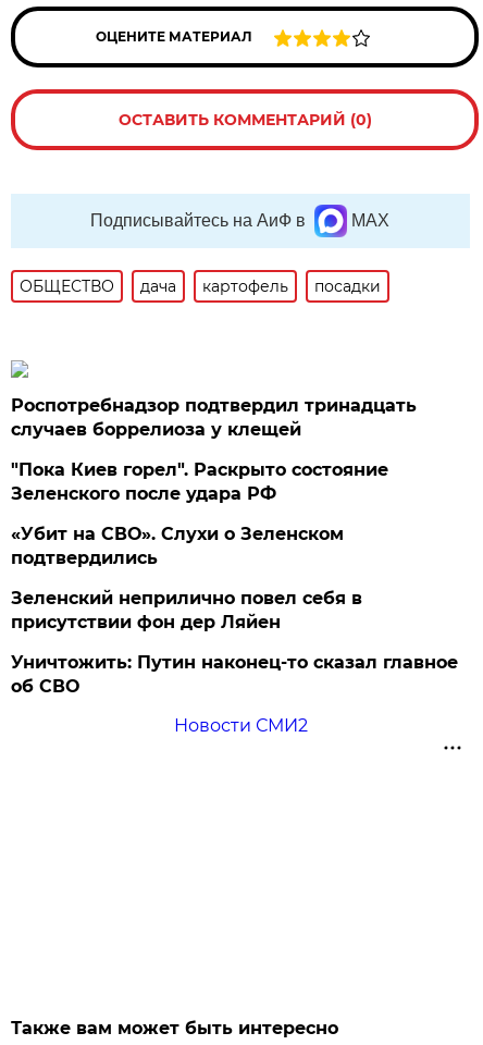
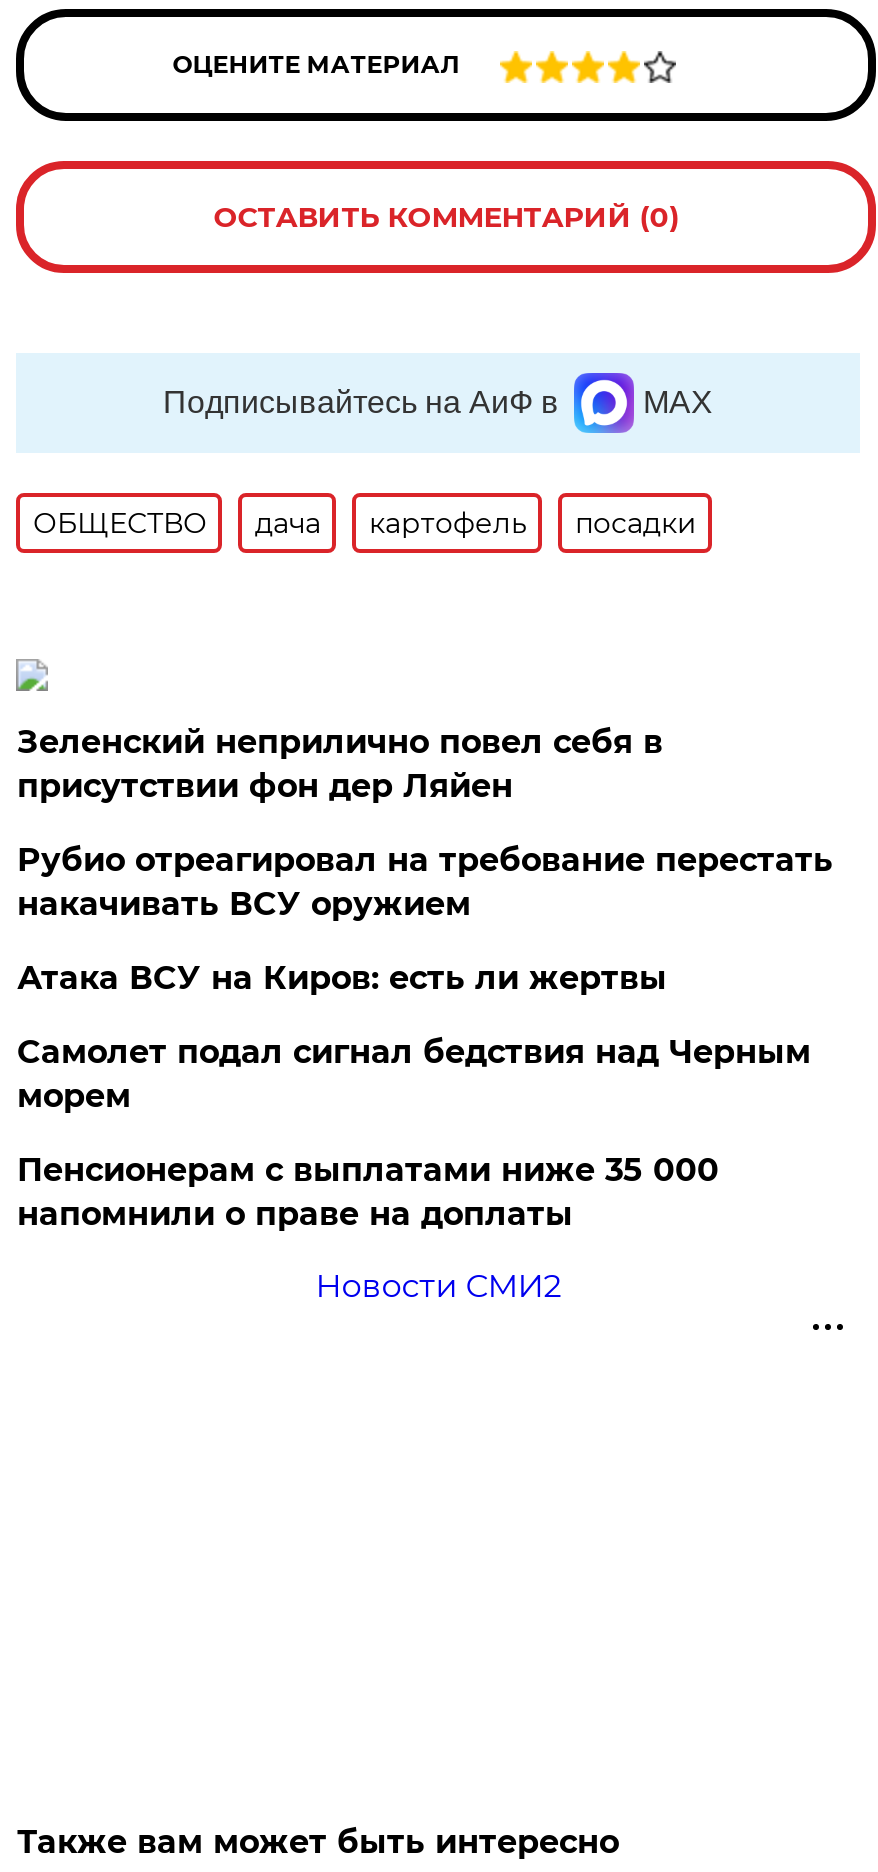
[11,395,417,568] Роспотребнадзор подтвердил тринадцать | случаев боррелиоза у клещей | "Пока Киев горел". Раскрыто состояние | Зеленского после удара РФ | «Убит на СВО». Слухи о Зеленском | подтвердились -> none
moved [11,588,363,632] -> [17,723,663,805]: Зеленский неприлично повел cебя в | присутствии фон дер Ляйен
[11,652,458,697] Уничтожить: Путин наконец-то сказал главное | об СВО -> [17,841,833,1233] Рубио отреагировал на требование перестать | накачивать ВСУ оружием | Атака ВСУ на Киров: есть ли жертвы | Самолет подал сигнал бедствия над Черным | морем | Пенсионерам с выплатами ниже 35 000 | напомнили о праве на доплаты

